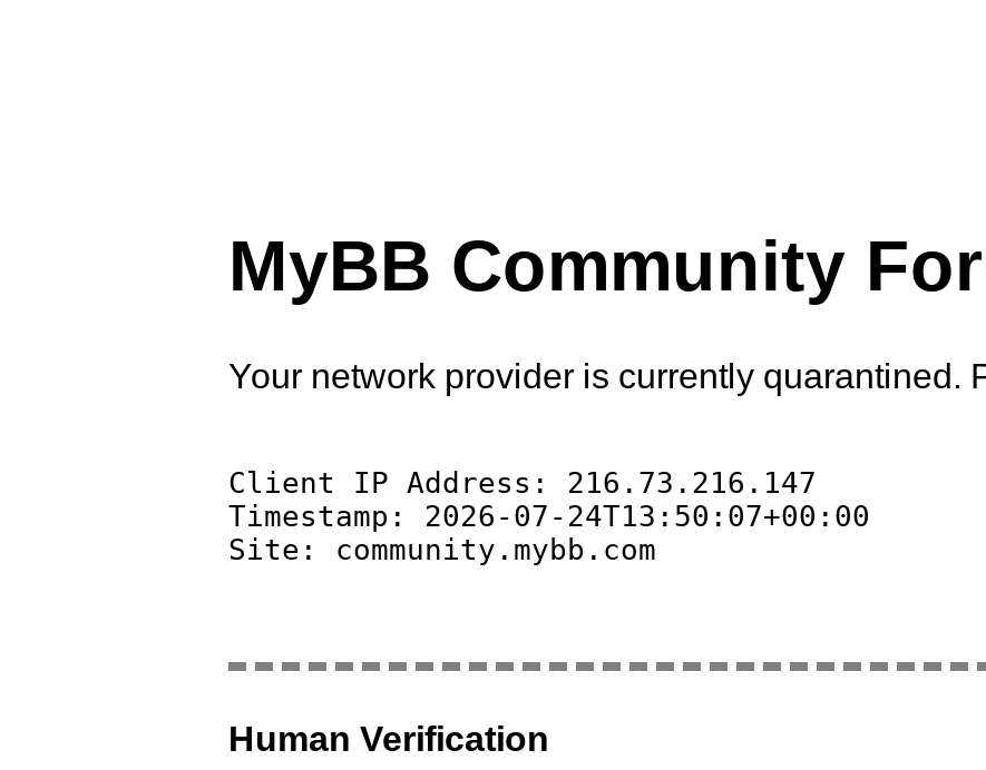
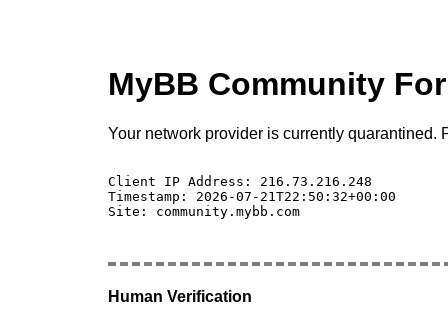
[228,466,834,499] Client IP Address: 216.73.216.147 -> [108,174,380,189] Client IP Address: 216.73.216.248
[228,499,870,533] Timestamp: 2026-07-24T13:50:07+00:00 -> [108,189,396,204] Timestamp: 2026-07-21T22:50:32+00:00

